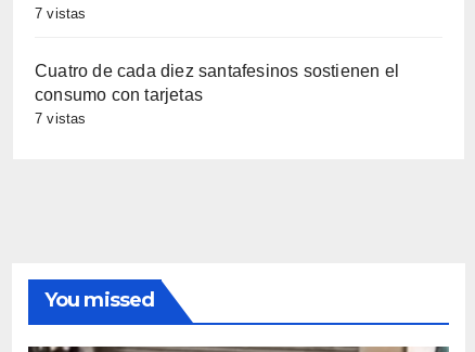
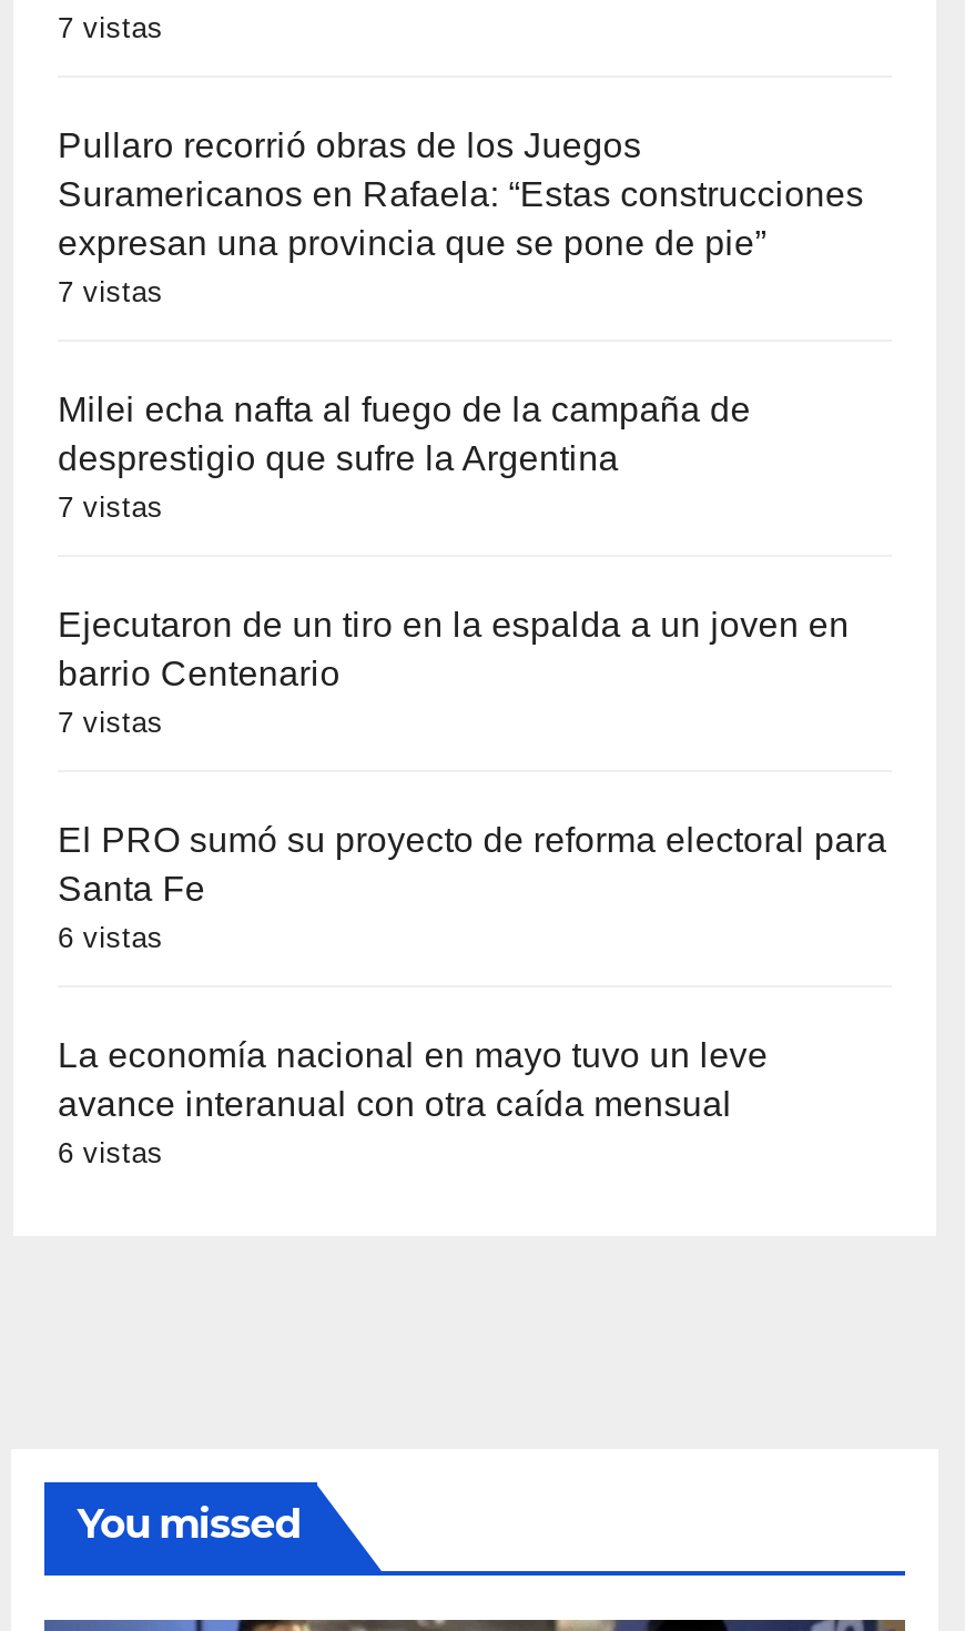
[35,61,399,104] Cuatro de cada diez santafesinos sostienen el | consumo con tarjetas -> [58,126,864,261] Pullaro recorrió obras de los Juegos | Suramericanos en Rafaela: “Estas construcciones | expresan una provincia que se pone de pie”
none -> [58,390,887,1169] Milei echa nafta al fuego de la campaña de | desprestigio que sufre la Argentina | 7 vistas | Ejecutaron de un tiro en la espalda a un joven en | barrio Centenario | 7 vistas | El PRO sumó su proyecto de reforma electoral para | Santa Fe | 6 vistas | La economía nacional en mayo tuvo un leve | avance interanual con otra caída mensual | 6 vistas

